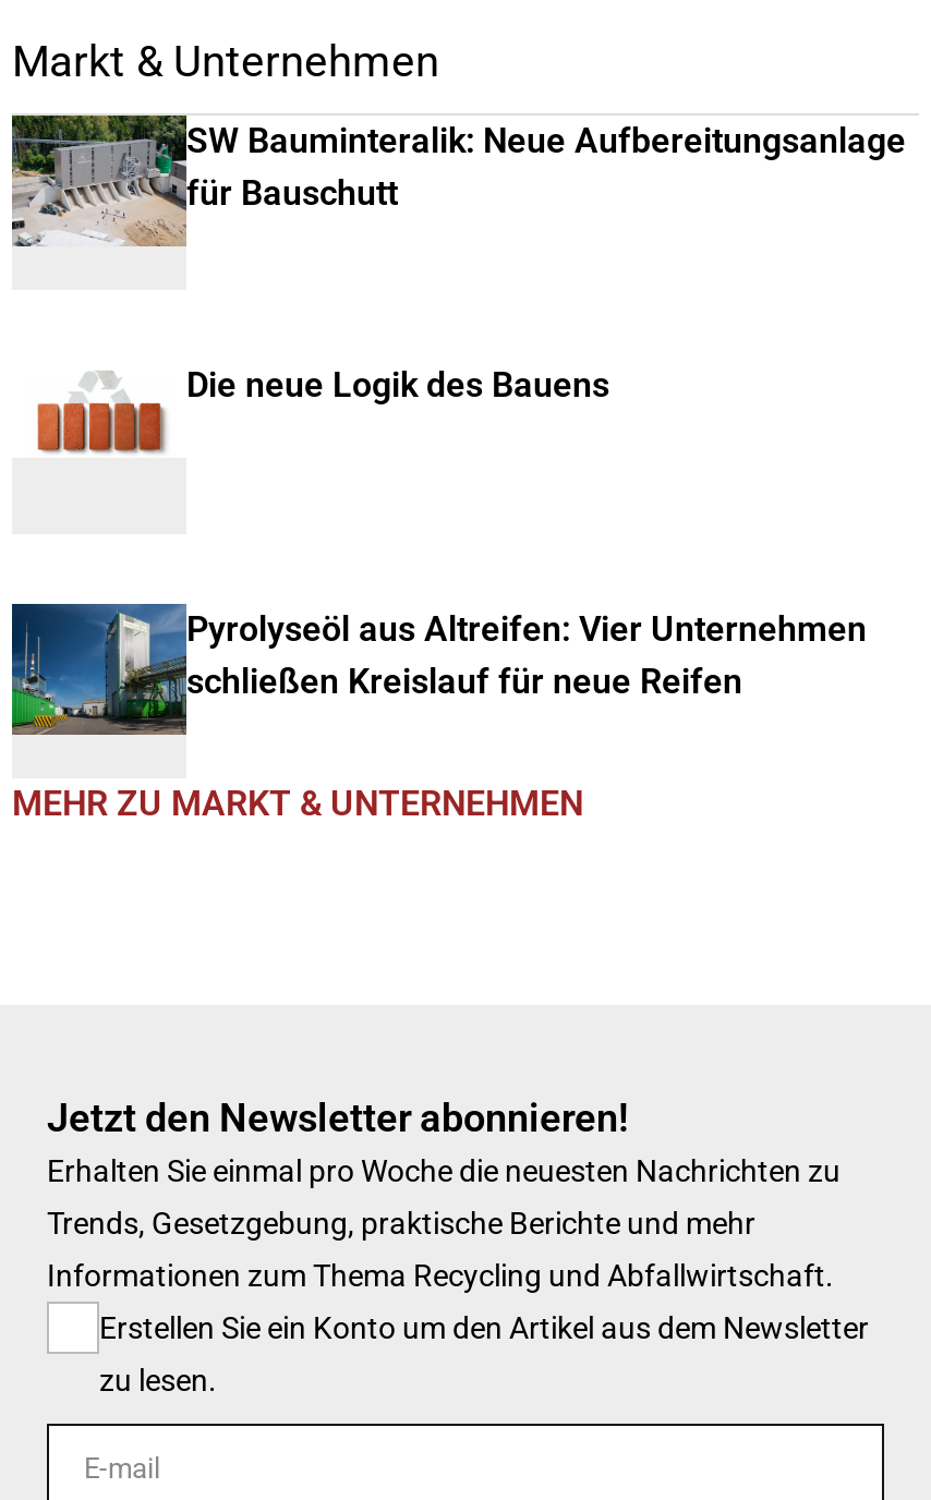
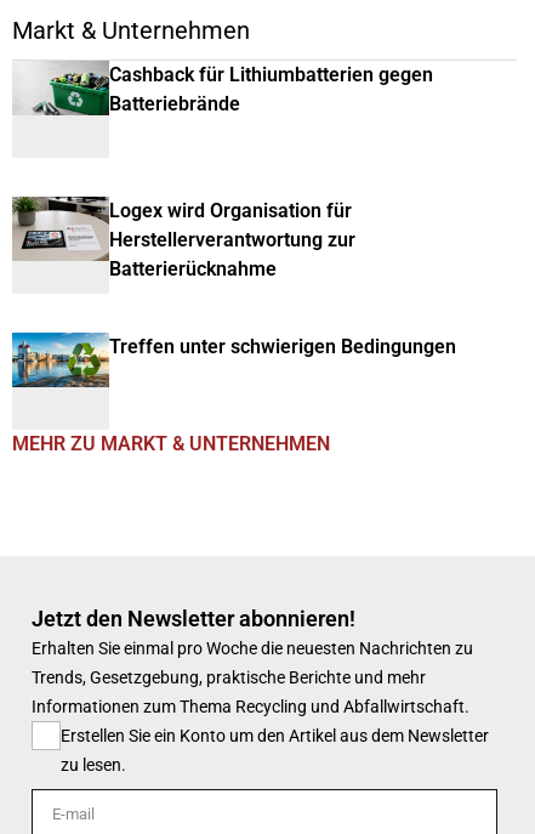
[10,113,906,249] [image] | SW Bauminteralik: Neue Aufbereitungsanlage | für Bauschutt -> [12,61,433,134] [image] | Cashback für Lithiumbatterien gegen | Batteriebrände
[12,360,609,473] [image] | Die neue Logik des Bauens -> [11,195,355,280] [image] | Logex wird Organisation für | Herstellerverantwortung zur | Batterierücknahme
[10,602,867,737] [image] | Pyrolyseöl aus Altreifen: Vier Unternehmen | schließen Kreislauf für neue Reifen -> [11,331,456,405] [image] | Treffen unter schwierigen Bedingungen

